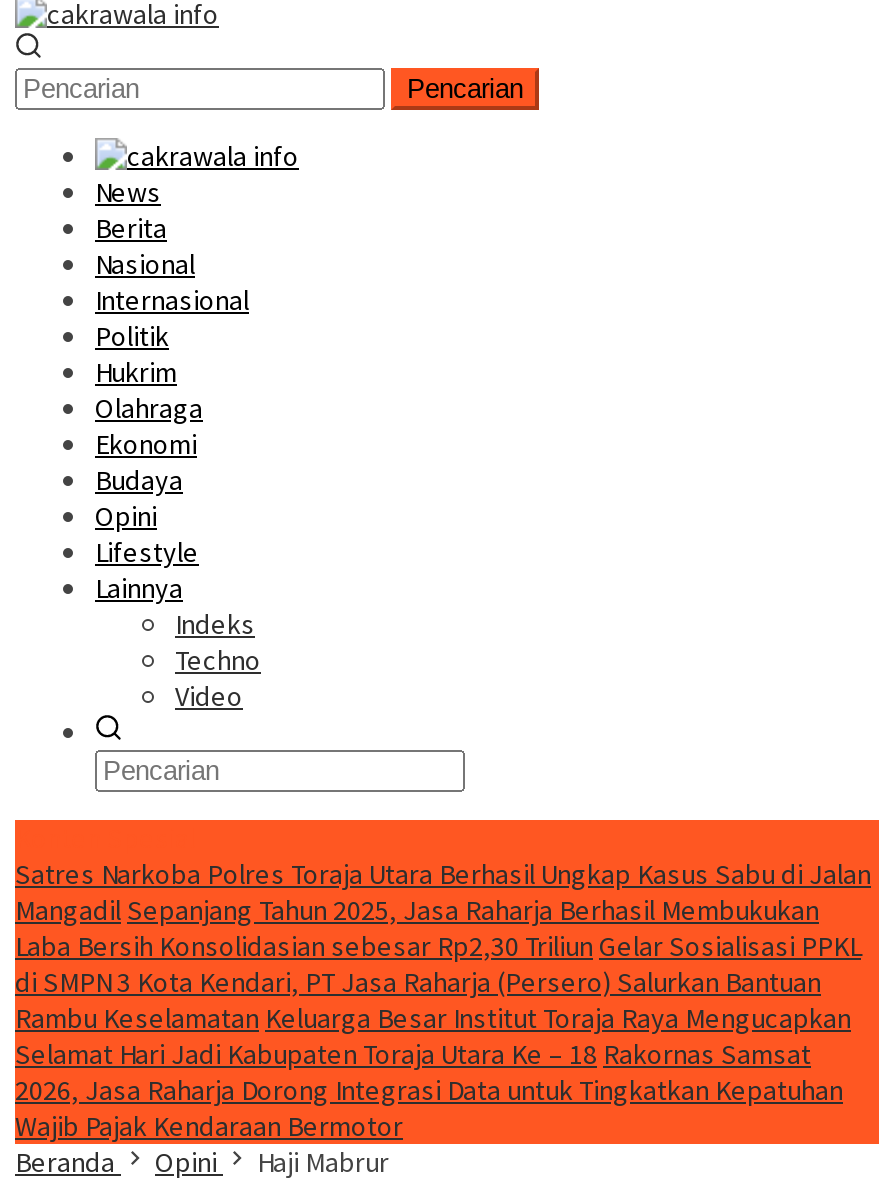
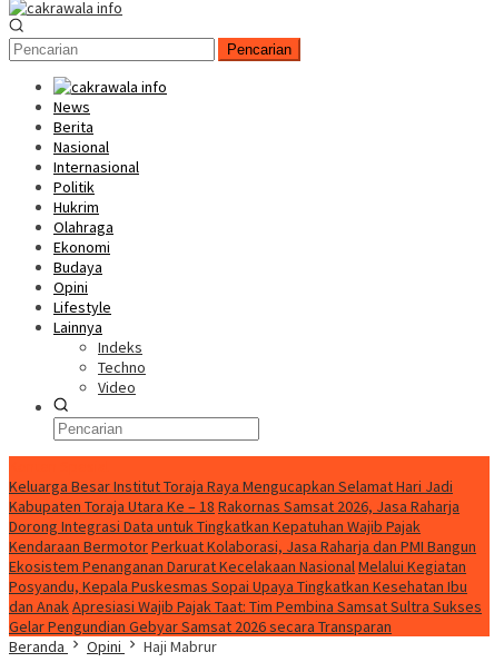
[15,856,871,1144] Satres Narkoba Polres Toraja Utara Berhasil Ungkap Kasus Sabu di Jalan | Mangadil Sepanjang Tahun 2025, Jasa Raharja Berhasil Membukukan | Laba Bersih Konsolidasian sebesar Rp2,30 Triliun Gelar Sosialisasi PPKL | di SMPN 3 Kota Kendari, PT Jasa Raharja (Persero) Salurkan Bantuan | Rambu Keselamatan Keluarga Besar Institut Toraja Raya Mengucapkan | Selamat Hari Jadi Kabupaten Toraja Utara Ke – 18 Rakornas Samsat | 2026, Jasa Raharja Dorong Integrasi Data untuk Tingkatkan Kepatuhan | Wajib Pajak Kendaraan Bermotor -> [9,476,482,636] Keluarga Besar Institut Toraja Raya Mengucapkan Selamat Hari Jadi | Kabupaten Toraja Utara Ke – 18 Rakornas Samsat 2026, Jasa Raharja | Dorong Integrasi Data untuk Tingkatkan Kepatuhan Wajib Pajak | Kendaraan Bermotor Perkuat Kolaborasi, Jasa Raharja dan PMI Bangun | Ekosistem Penanganan Darurat Kecelakaan Nasional Melalui Kegiatan | Posyandu, Kepala Puskesmas Sopai Upaya Tingkatkan Kesehatan Ibu | dan Anak Apresiasi Wajib Pajak Taat: Tim Pembina Samsat Sultra Sukses | Gelar Pengundian Gebyar Samsat 2026 secara Transparan

